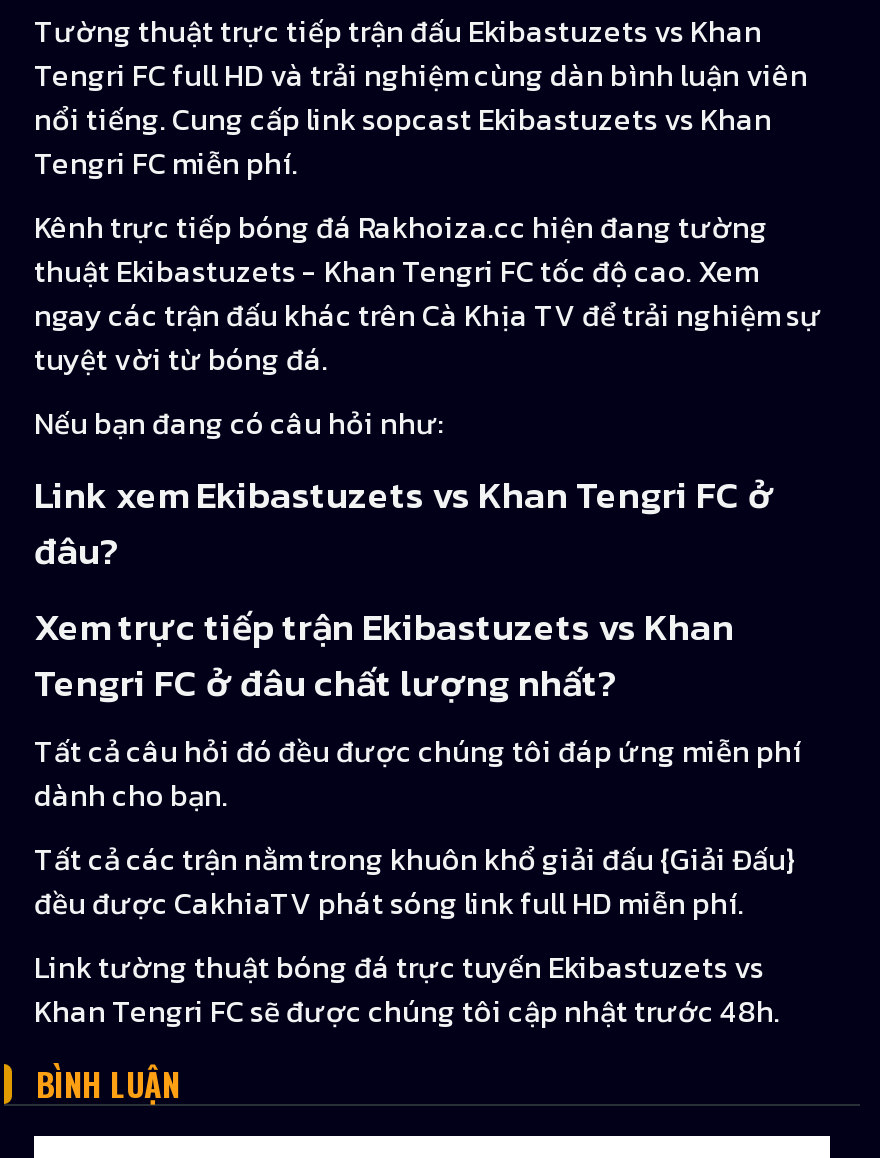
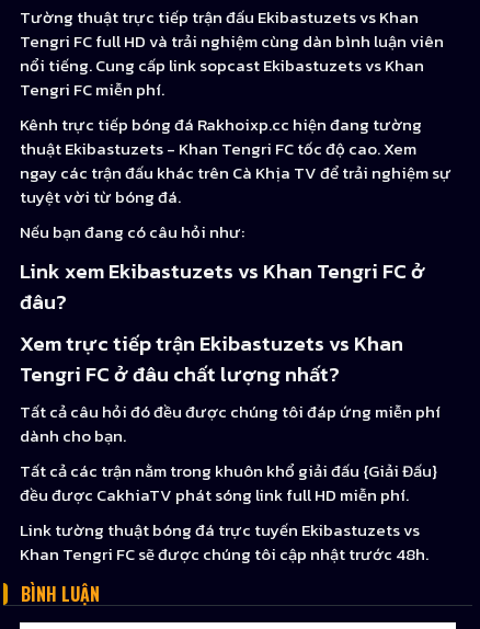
[34,204,768,250] Kênh trực tiếp bóng đá Rakhoiza.cc hiện đang tường -> [20,112,422,137] Kênh trực tiếp bóng đá Rakhoixp.cc hiện đang tường

